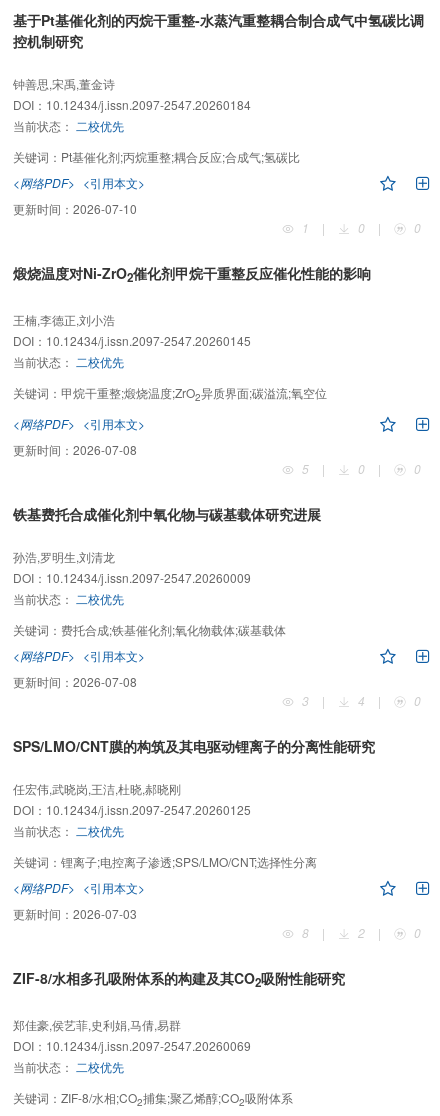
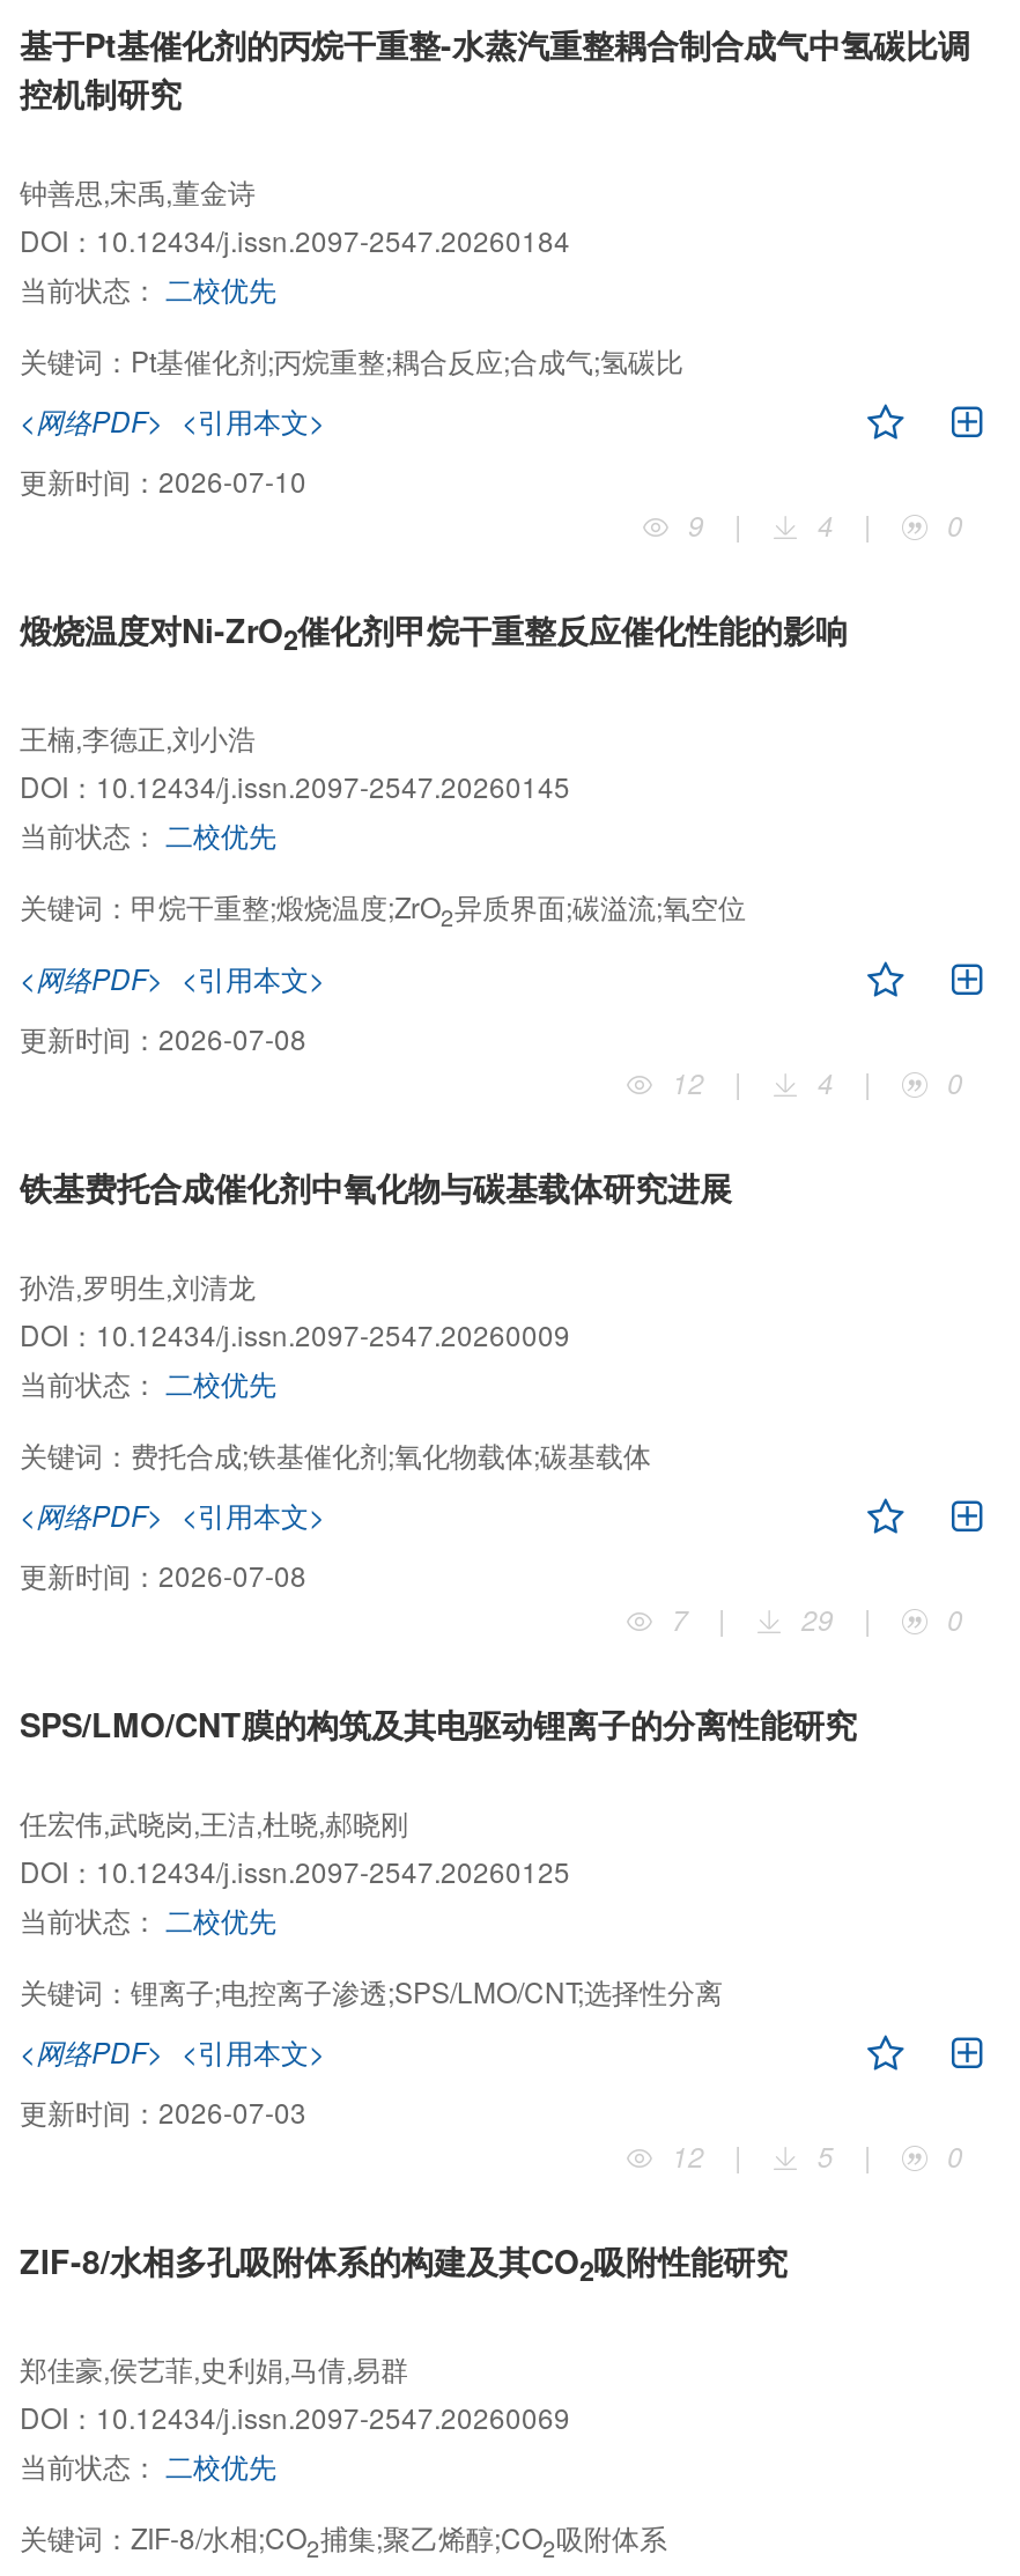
[302,219,309,236] 1 -> [688,504,704,544] 9
[358,219,365,236] 0 -> [818,504,834,544] 4
[302,460,309,477] 5 -> [672,1063,704,1102] 12
[358,460,365,477] 0 -> [818,1063,834,1102] 4
[302,692,309,709] 3 -> [672,1600,688,1639] 7
[358,692,365,709] 4 -> [801,1600,834,1639] 29
[302,924,309,941] 8 -> [672,2136,704,2176] 12
[358,924,365,941] 2 -> [818,2136,834,2176] 5

